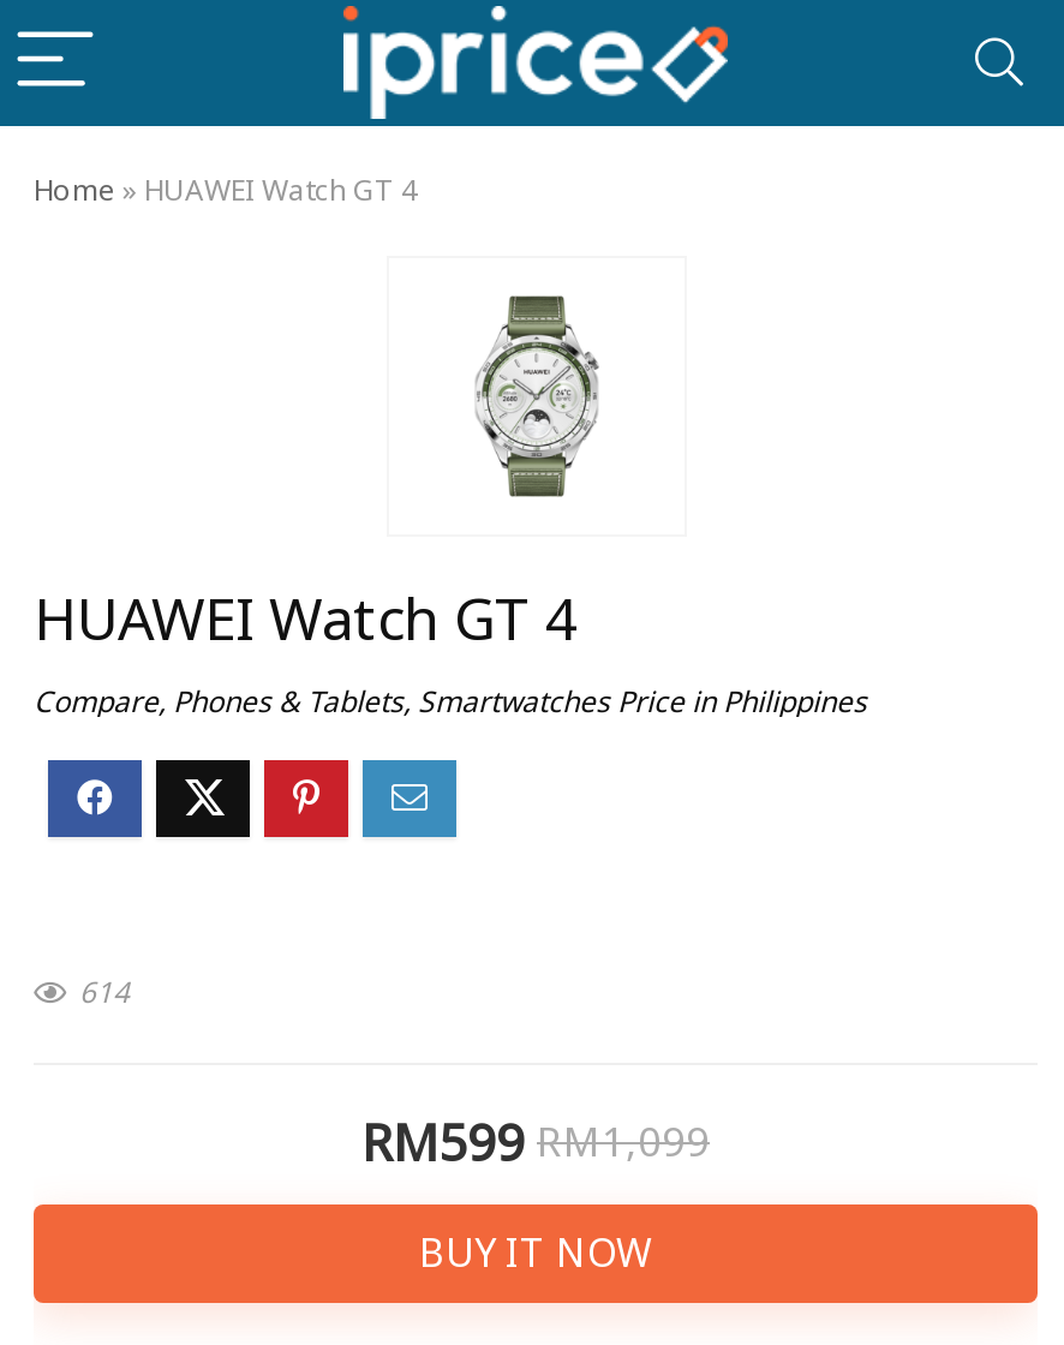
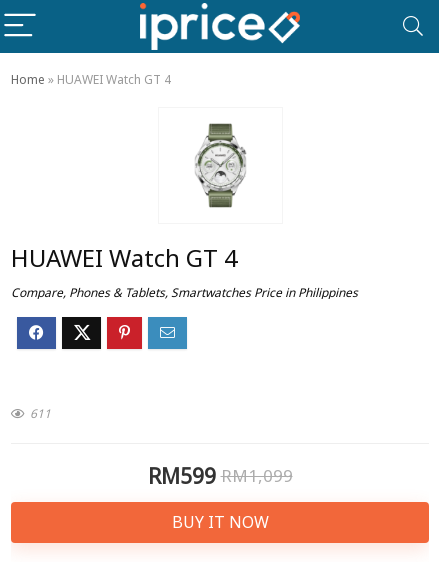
[79,971,130,1012] 614 -> [30,405,51,422] 611

